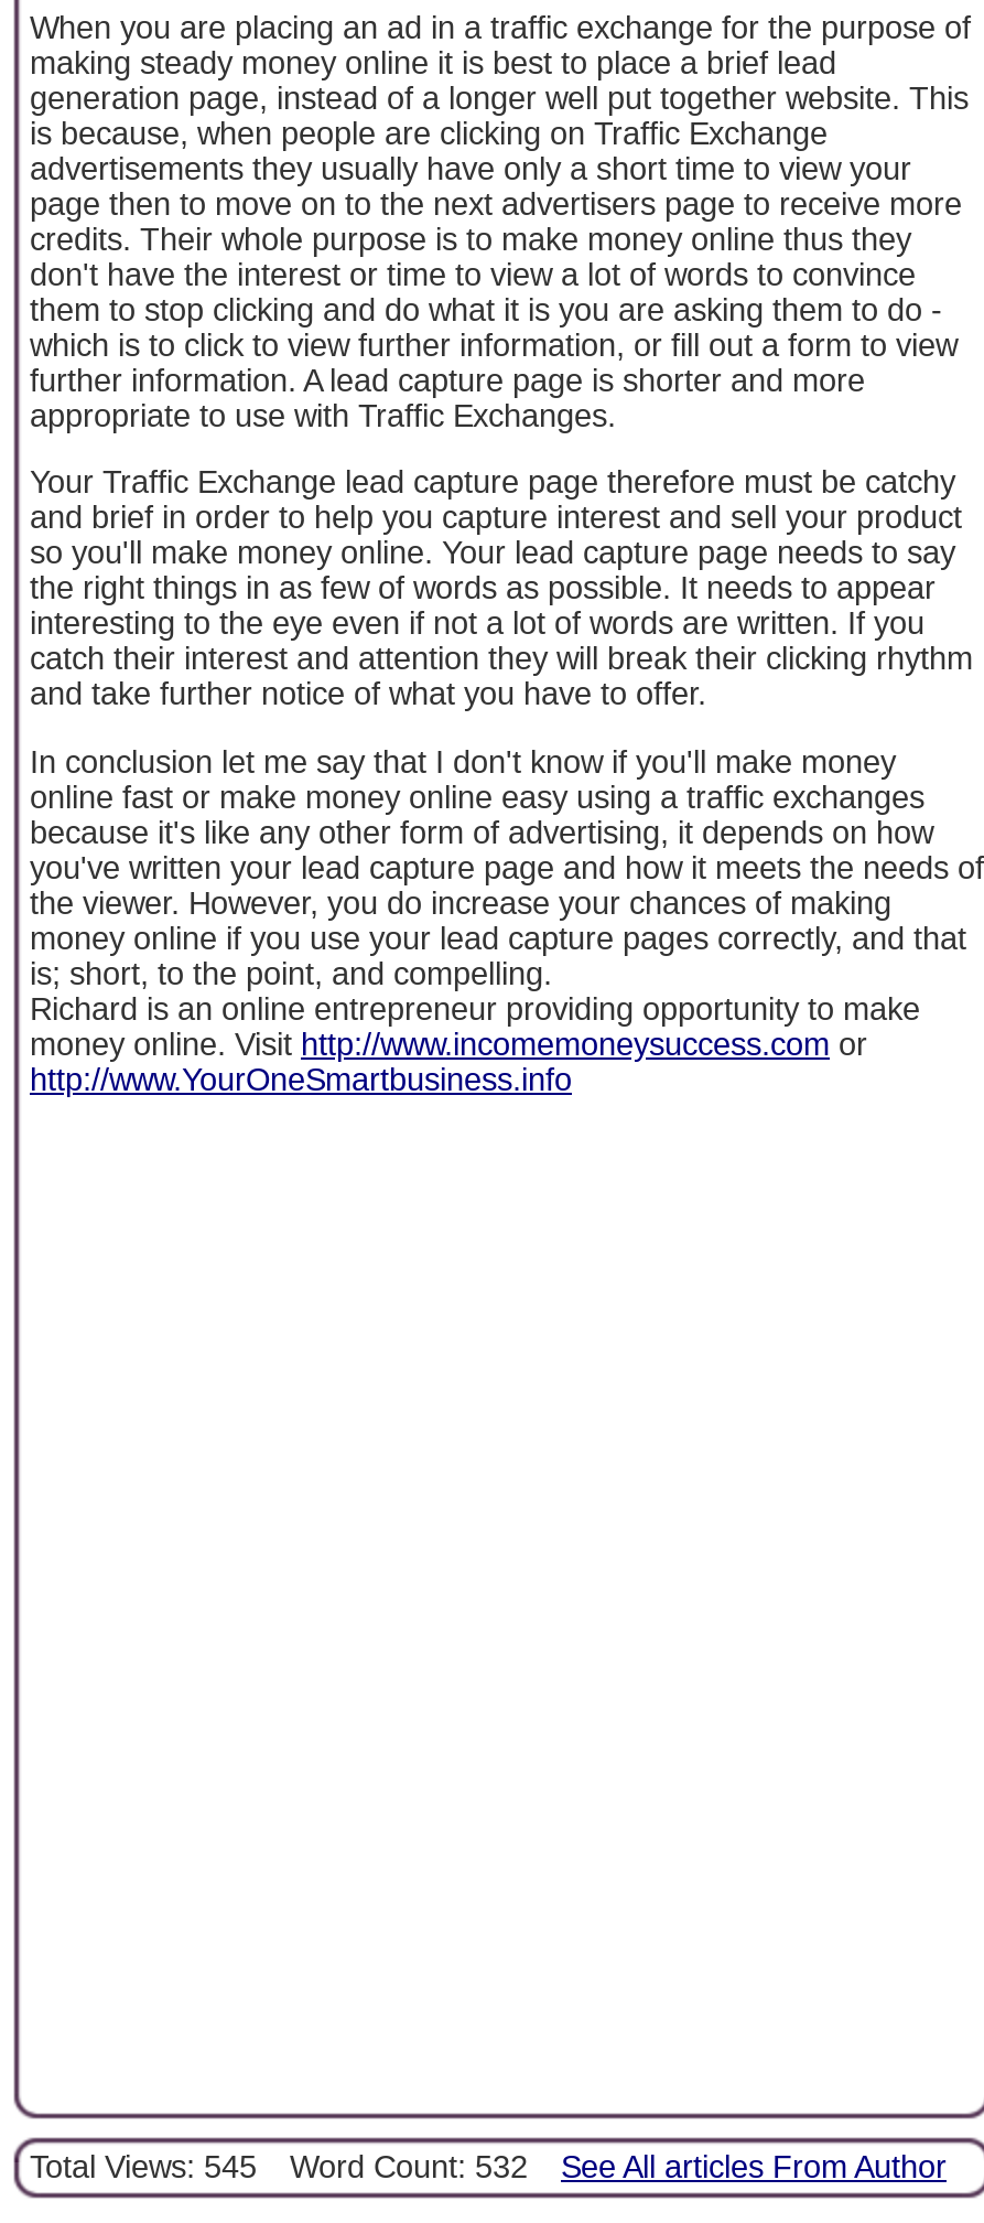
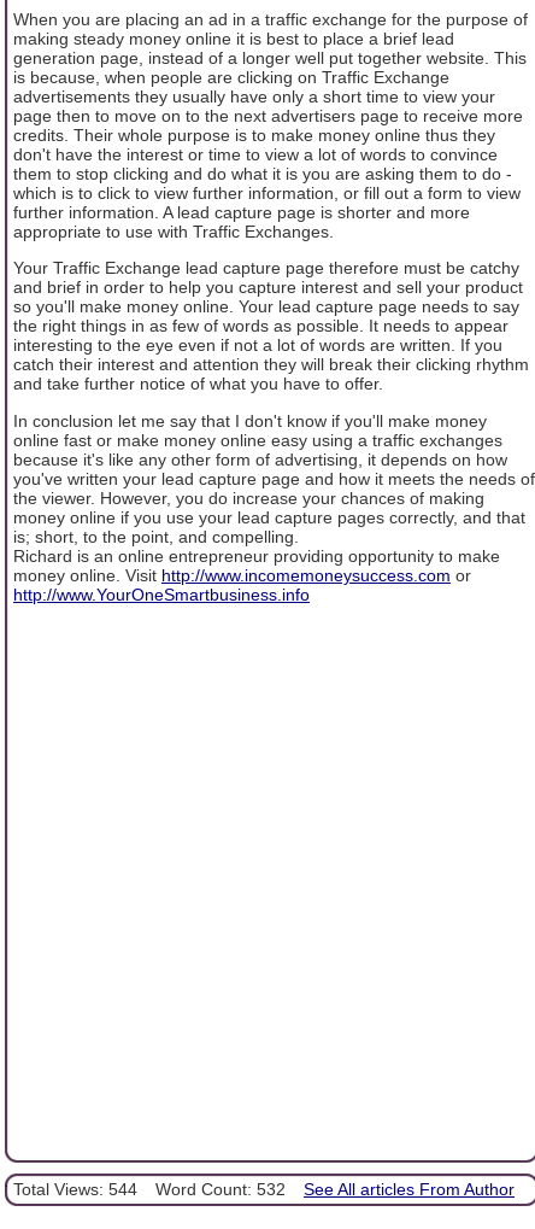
[30,2149,947,2185] Total Views: 545 Word Count: 532 See All articles From Author -> [13,1180,515,1199] Total Views: 544 Word Count: 532 See All articles From Author

